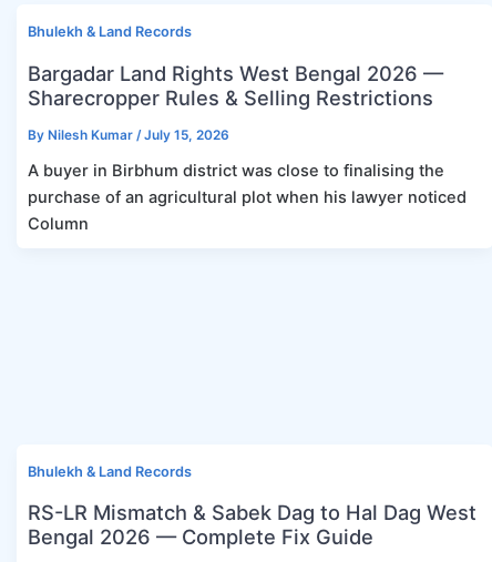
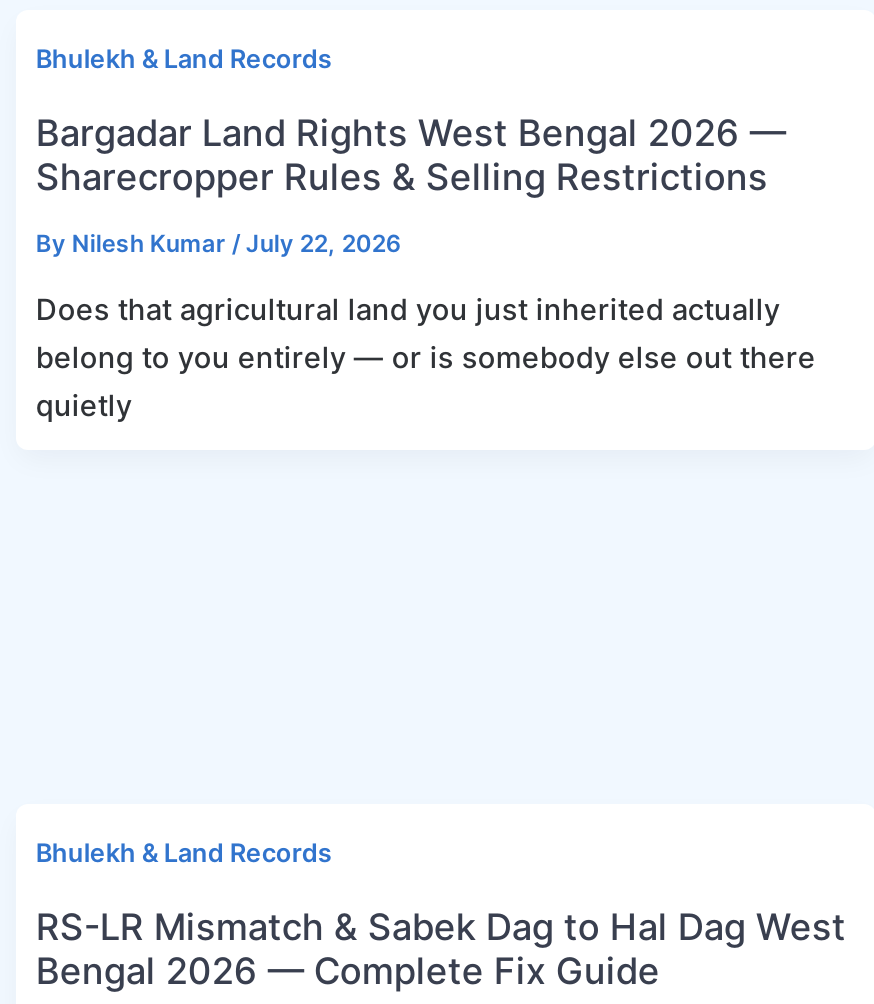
[28,127,229,142] By Nilesh Kumar / July 15, 2026 -> [36,230,402,258] By Nilesh Kumar / July 22, 2026
[28,161,466,234] A buyer in Birbhum district was close to finalising the | purchase of an agricultural plot when his lawyer noticed | Column -> [36,292,816,424] Does that agricultural land you just inherited actually | belong to you entirely — or is somebody else out there | quietly

